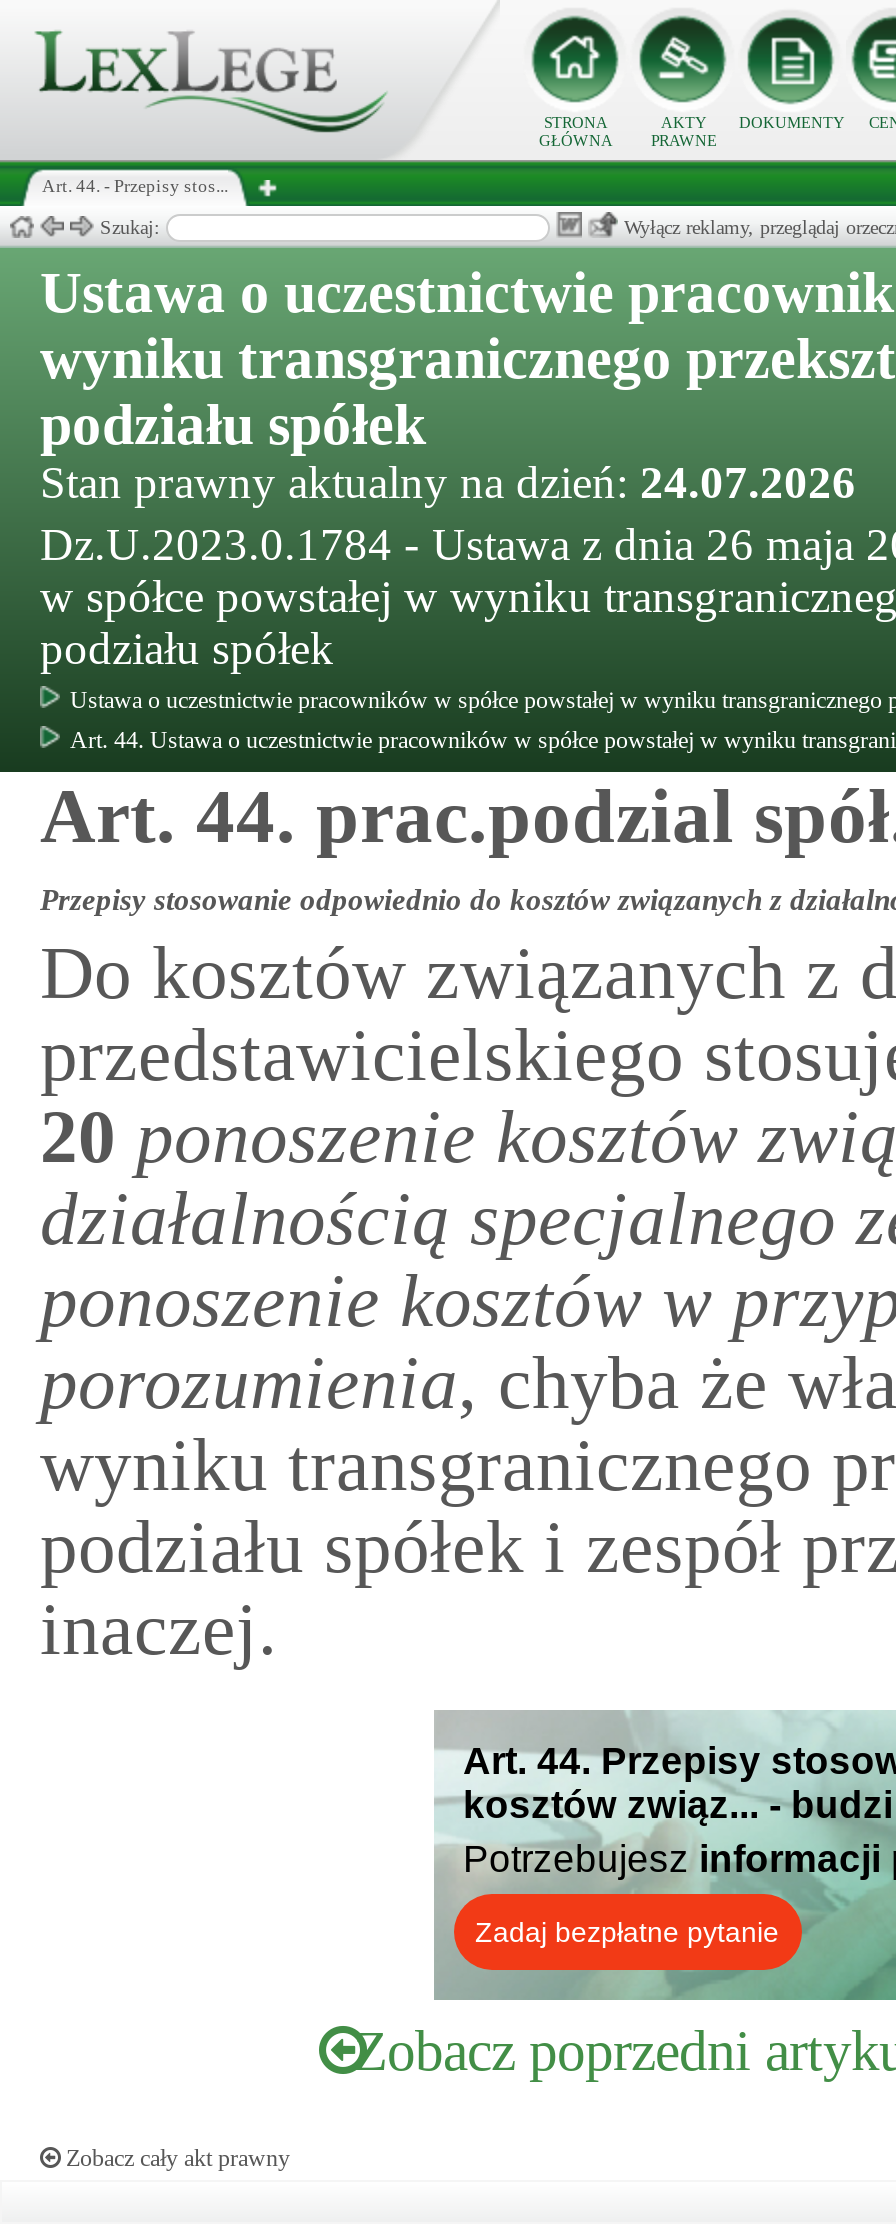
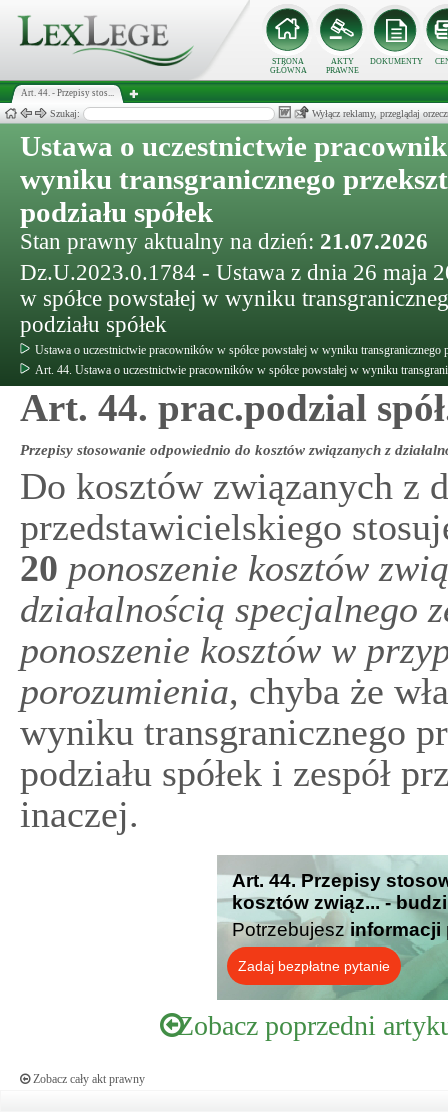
[40,458,856,508] Stan prawny aktualny na dzień: 24.07.2026 -> [20,229,428,254] Stan prawny aktualny na dzień: 21.07.2026

